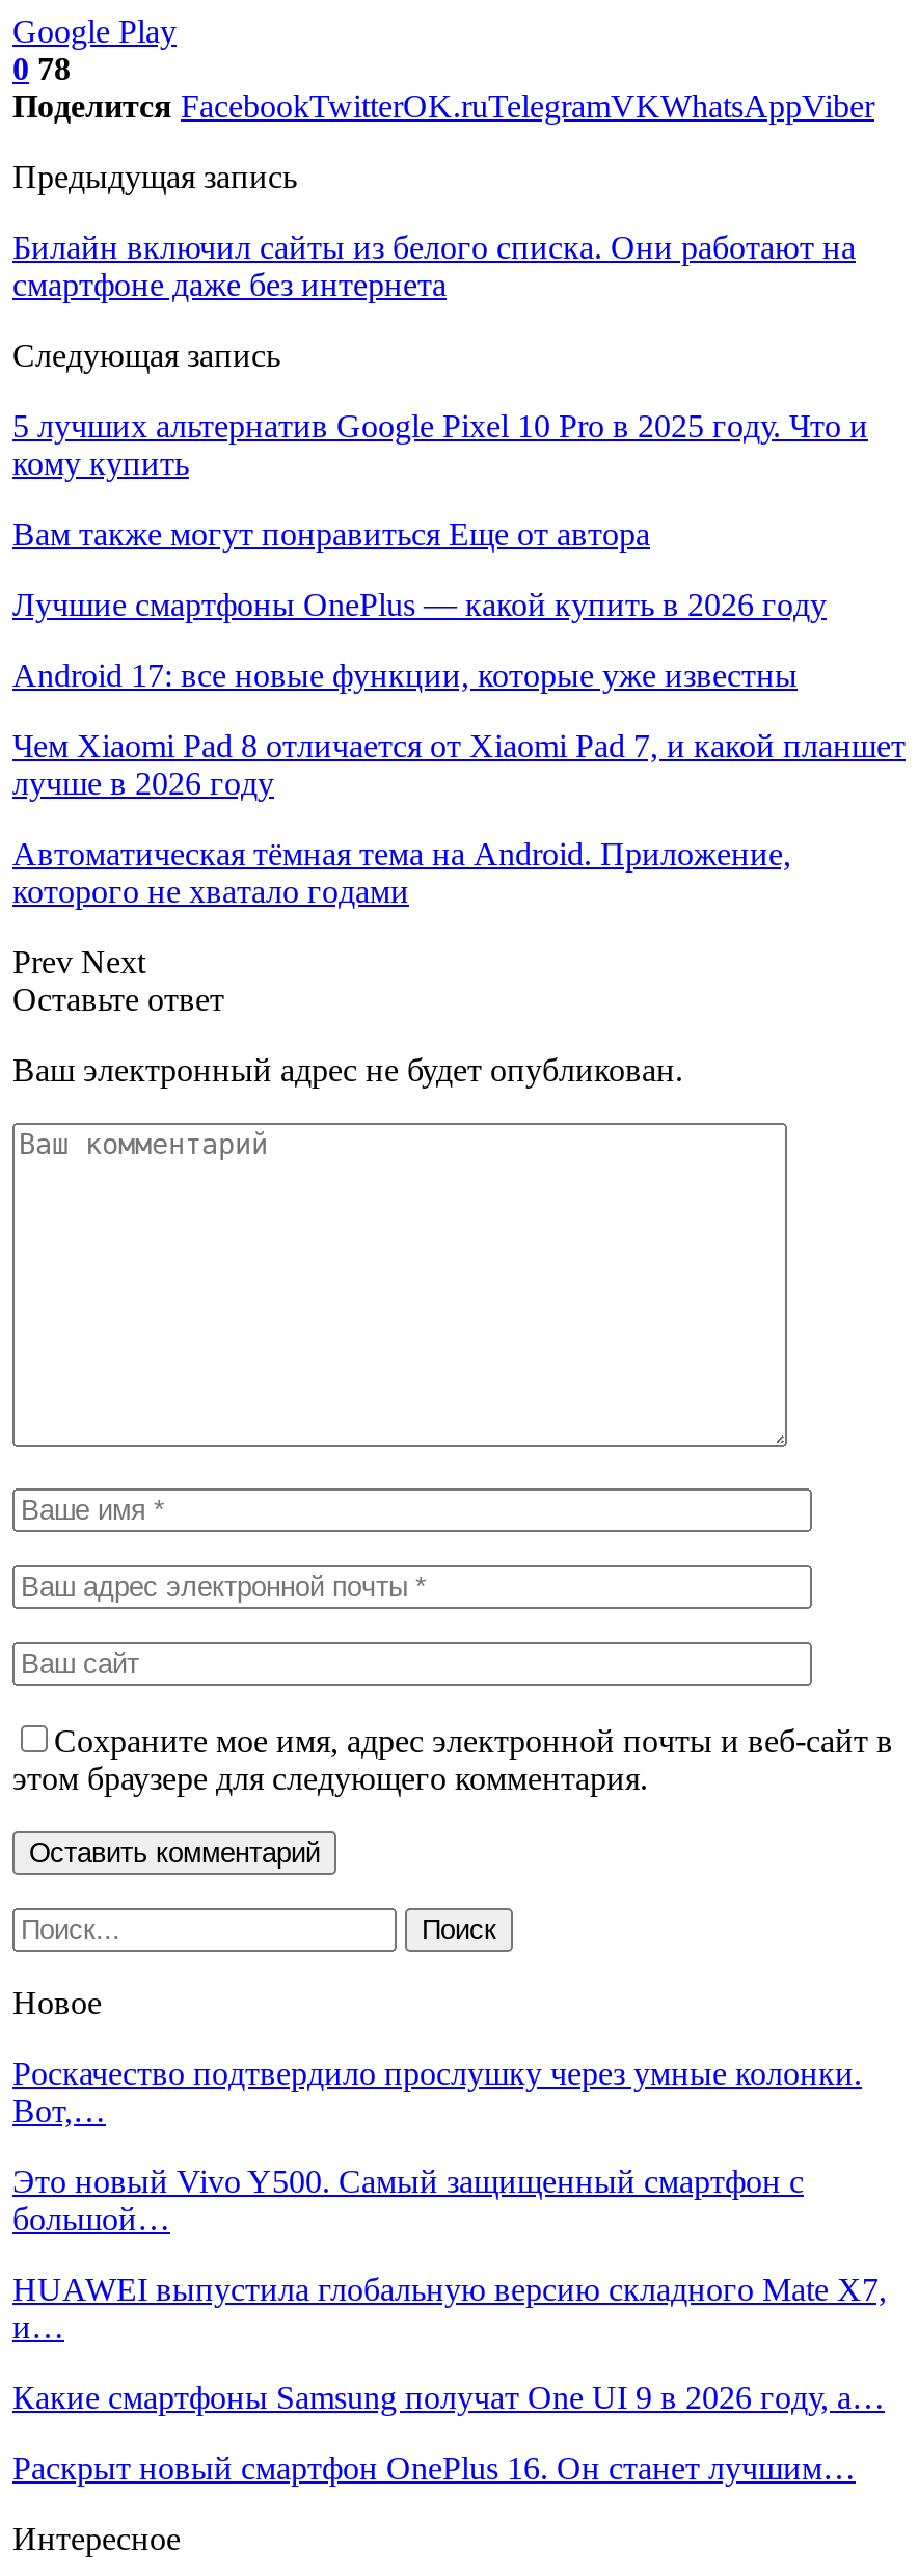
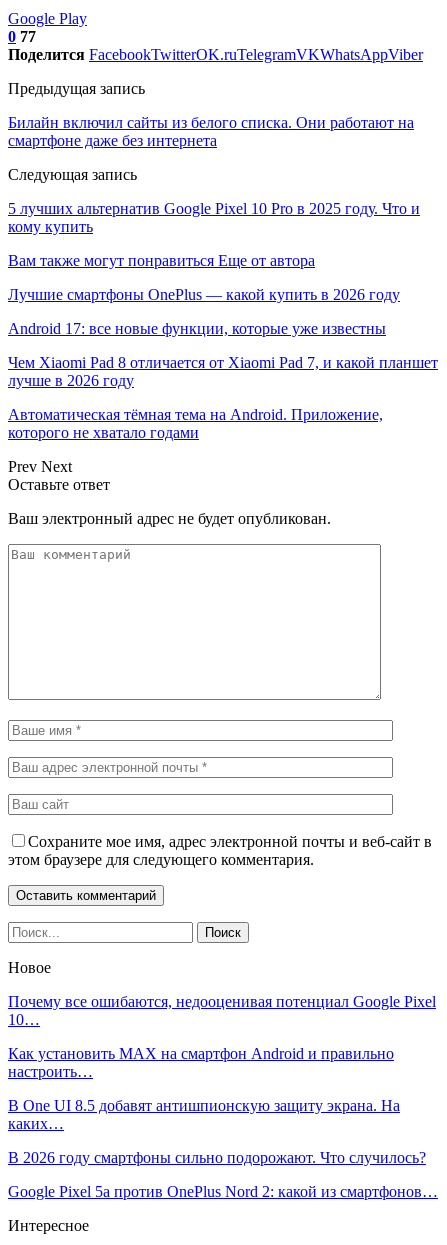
[12,50,71,85] 0 78 -> [8,28,36,45] 0 77
[12,2055,862,2127] Роскачество подтвердило прослушку через умные колонки. | Вот,… -> [8,993,436,1028] Почему все ошибаются, недооценивая потенциал Google Pixel | 10…
[12,2163,804,2236] Это новый Vivo Y500. Самый защищенный смартфон с | большой… -> [8,1045,394,1080] Как установить MAX на смартфон Android и правильно | настроить…
[12,2271,887,2344] HUAWEI выпустила глобальную версию складного Mate X7, | и… -> [8,1097,400,1132] В One UI 8.5 добавят антишпионскую защиту экрана. На | каких…
[12,2379,885,2414] Какие смартфоны Samsung получат One UI 9 в 2026 году, а… -> [8,1149,426,1166] В 2026 году смартфоны сильно подорожают. Что случилось?
[12,2449,856,2485] Раскрыт новый смартфон OnePlus 16. Он станет лучшим… -> [8,1183,438,1200] Google Pixel 5a против OnePlus Nord 2: какой из смартфонов…

